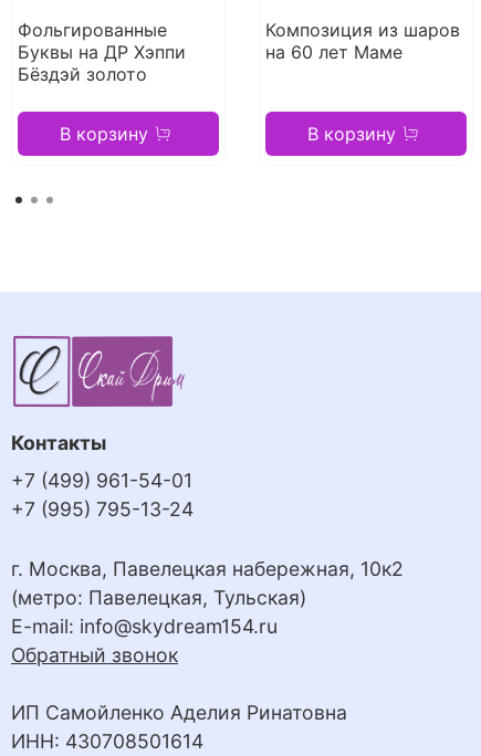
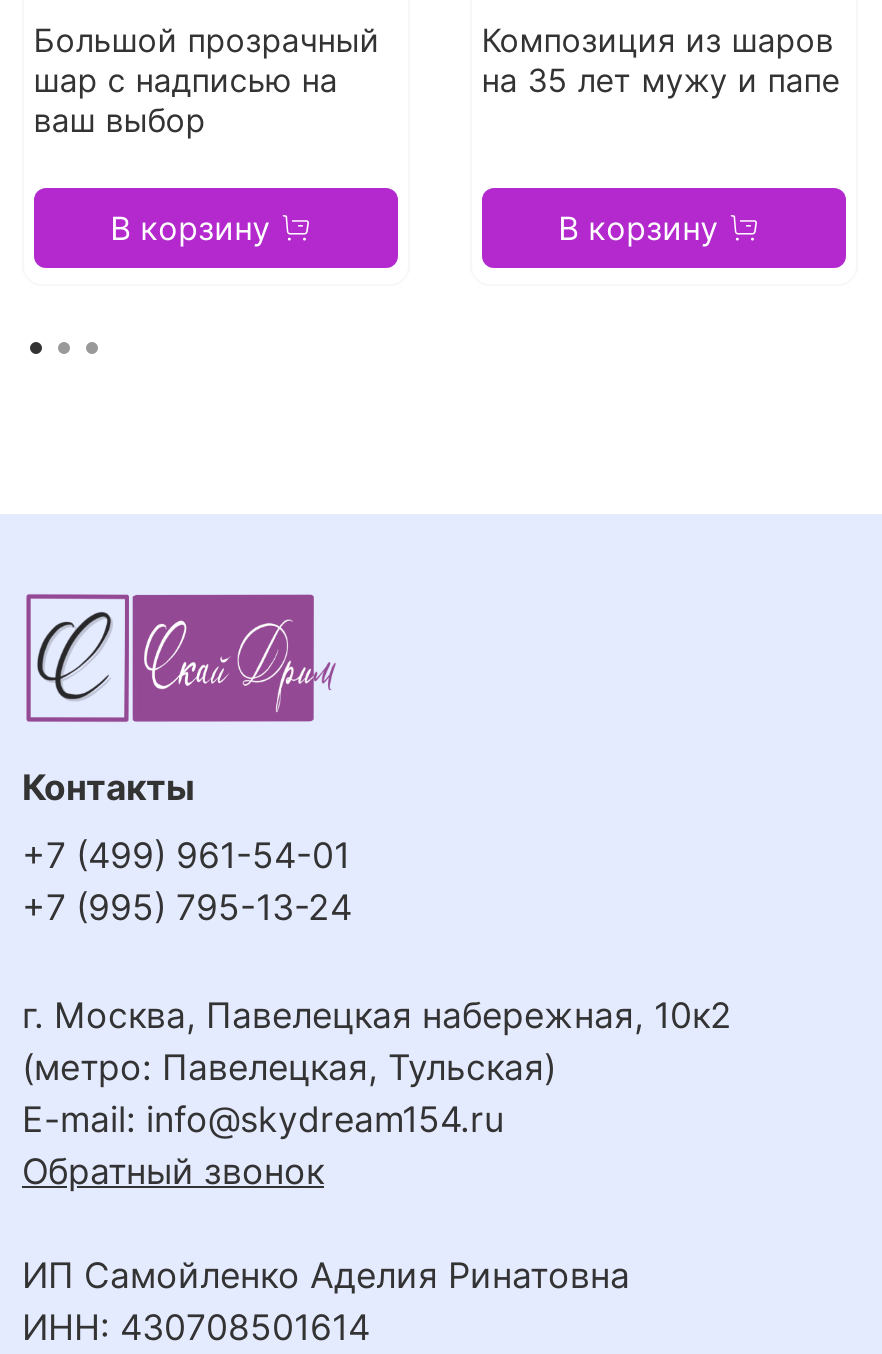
[17,19,186,86] Фольгированные | Буквы на ДР Хэппи | Бёздэй золото -> [34,21,380,141] Большой прозрачный | шар с надписью на | ваш выбор
[265,41,402,63] на 60 лет Маме -> [482,61,840,101] на 35 лет мужу и папе

